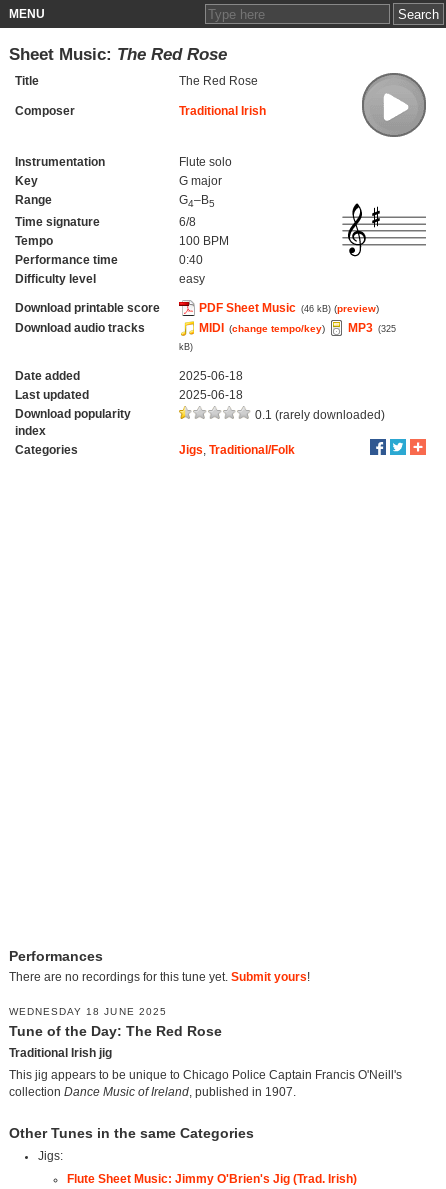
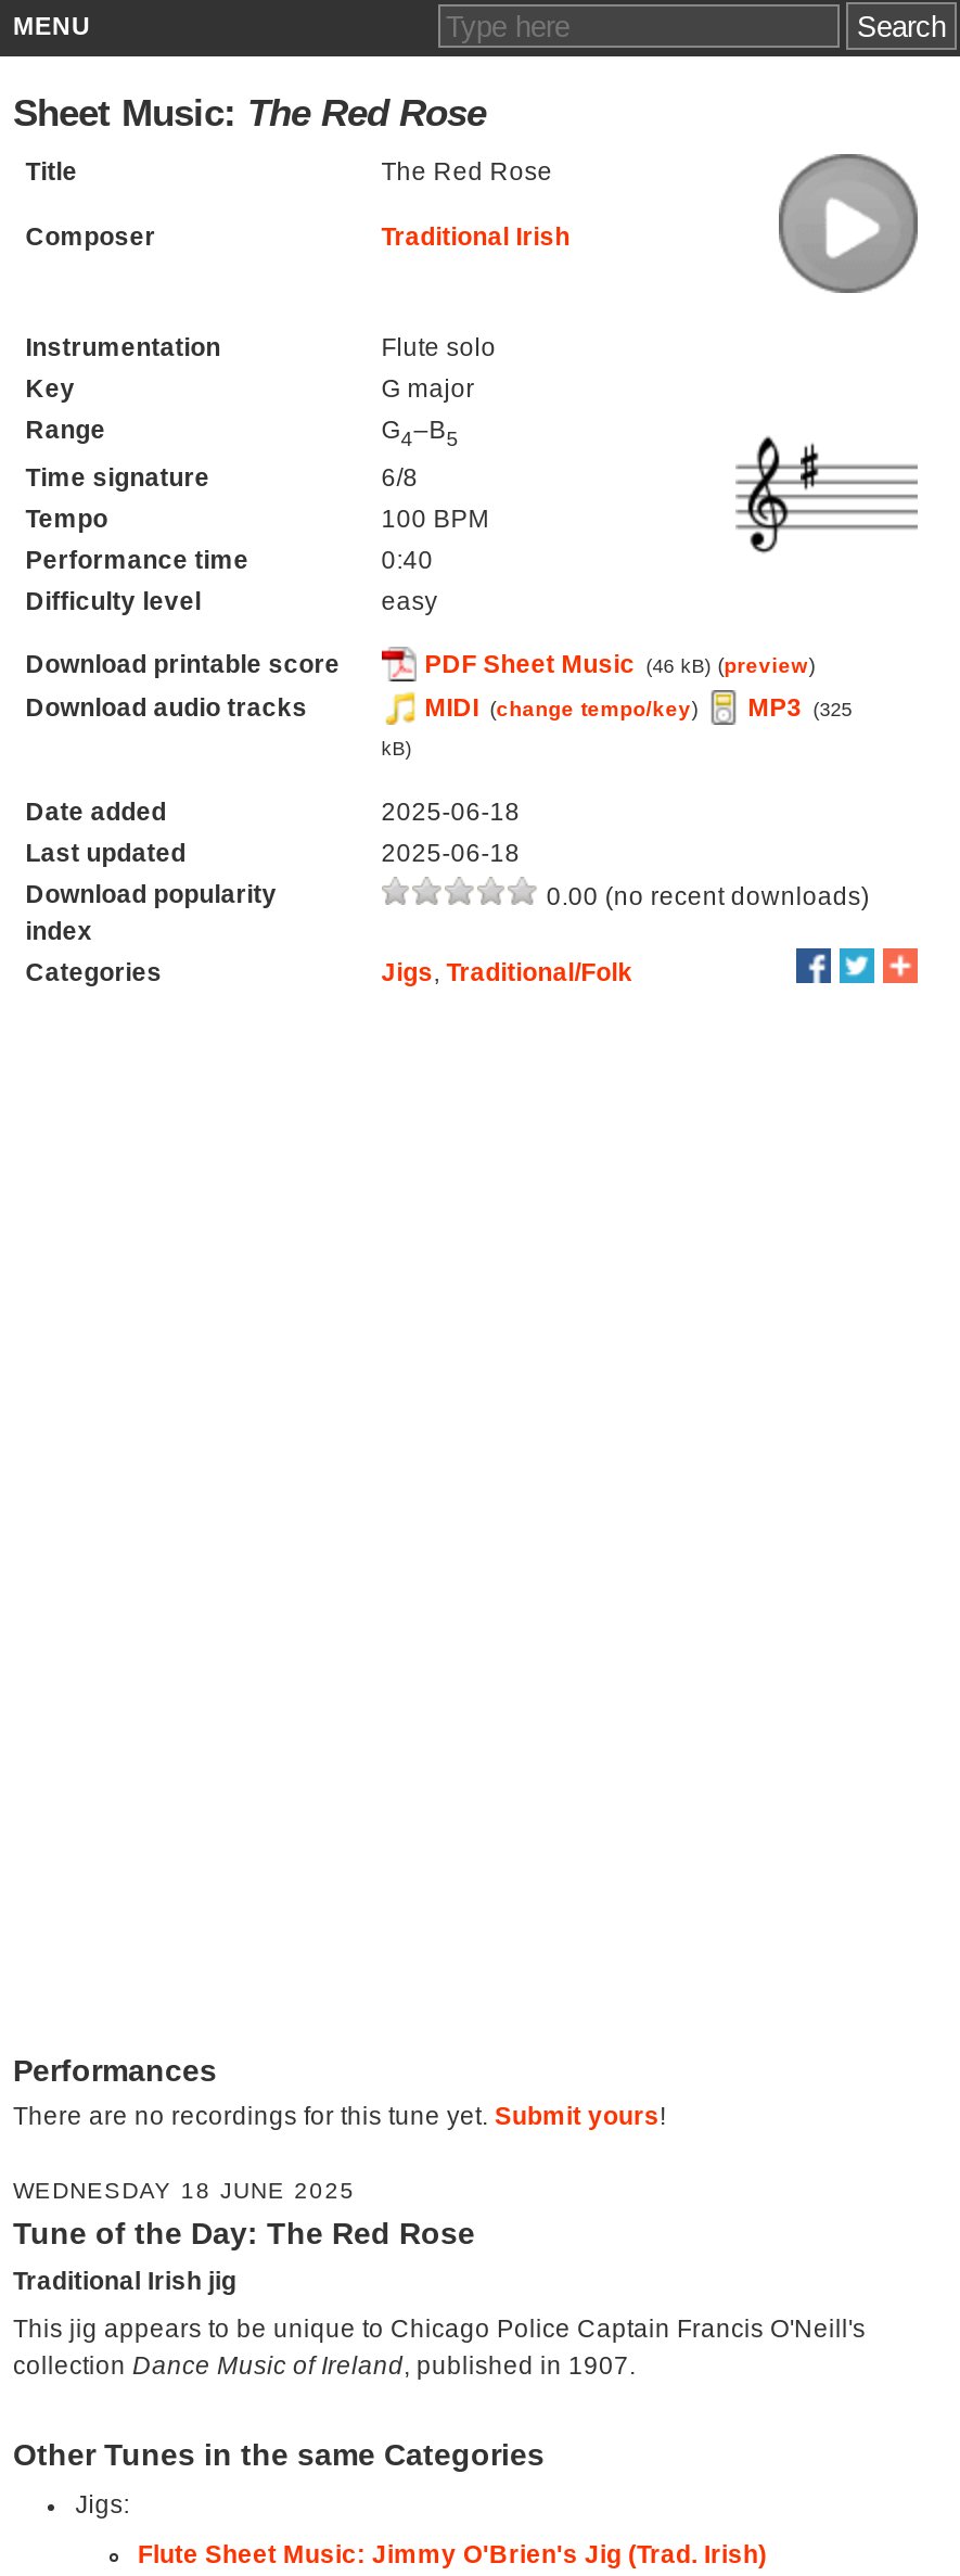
[252,409,385,421] 0.1 (rarely downloaded) -> [540,883,870,909] 0.00 (no recent downloads)

